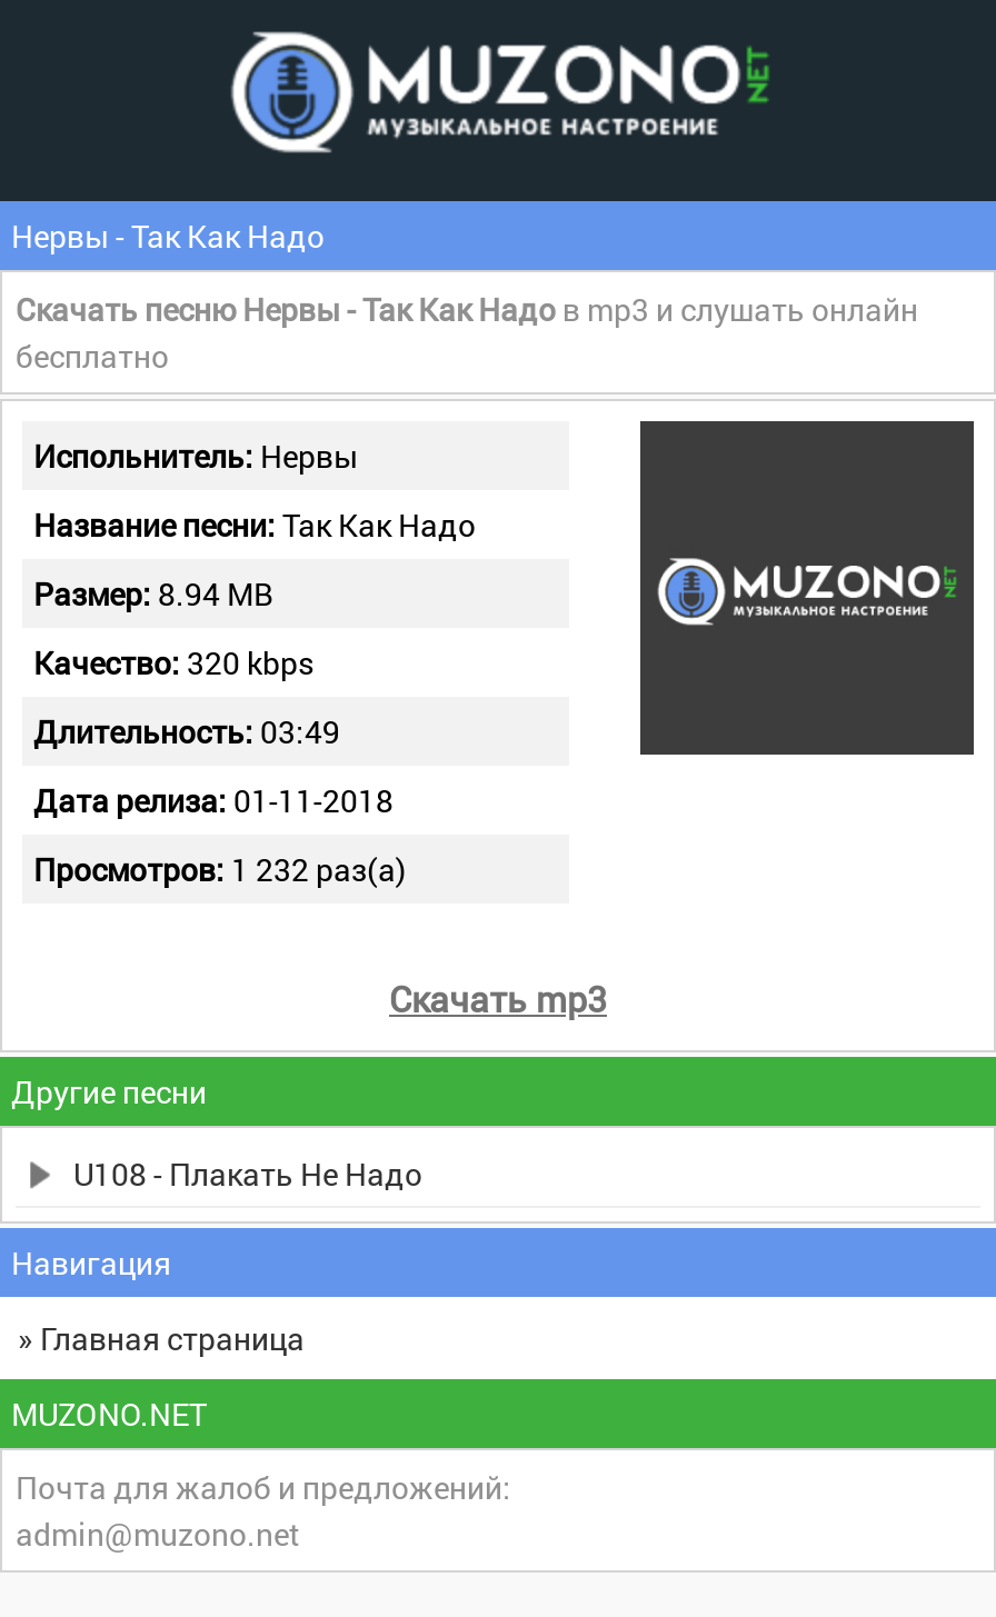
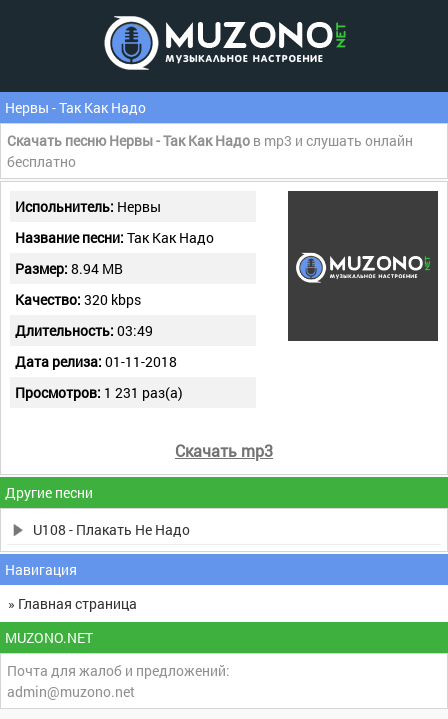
[33,848,407,890] Просмотров: 1 232 раз(а) -> [15,383,183,402] Просмотров: 1 231 раз(а)

